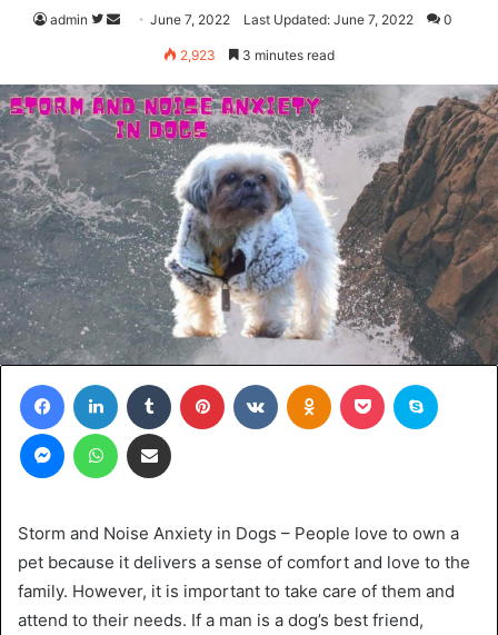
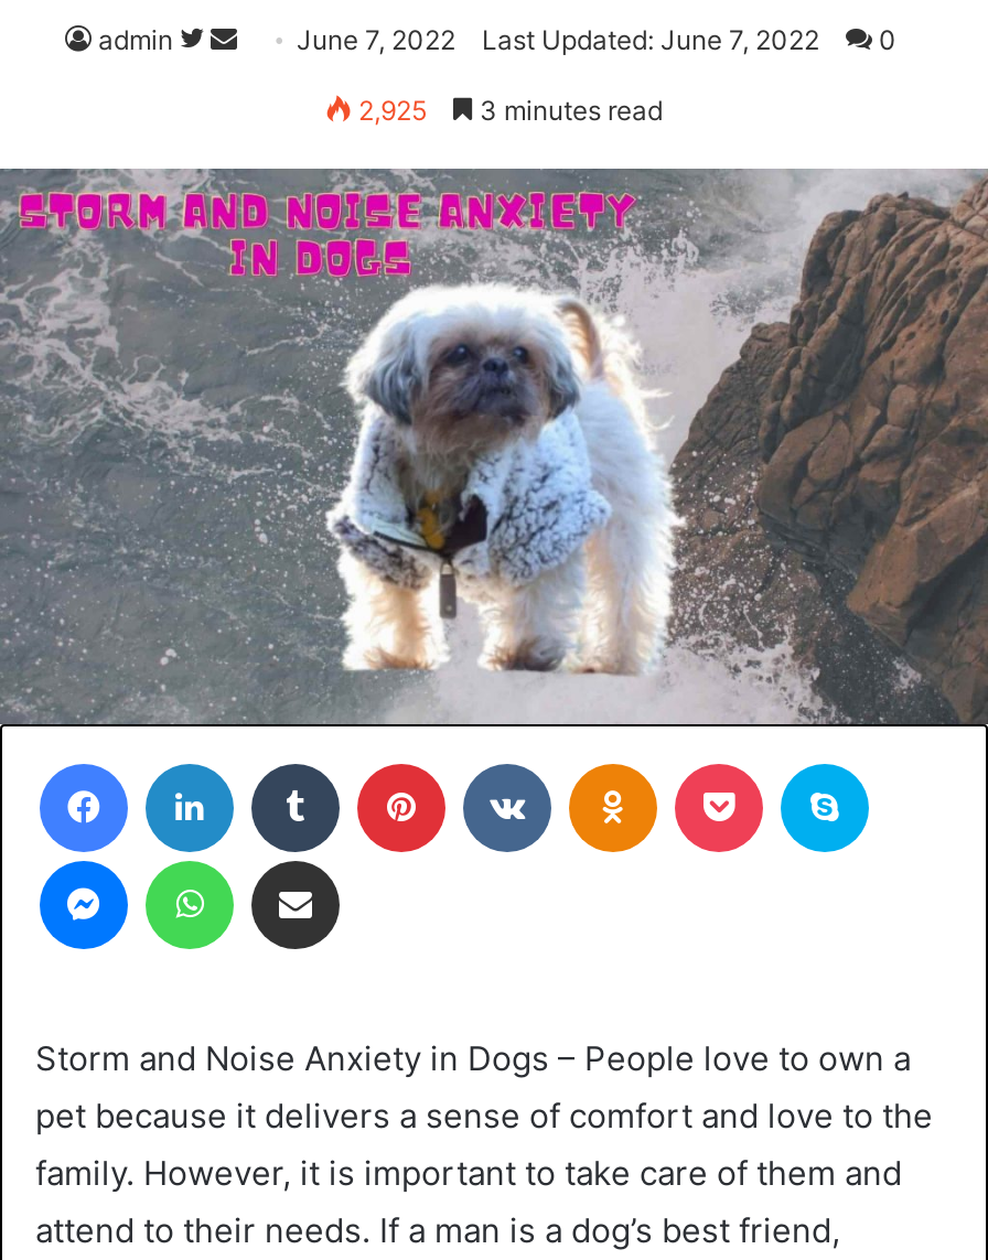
[177,46,335,63] 2,923 3 minutes read -> [352,93,663,126] 2,925 3 minutes read

